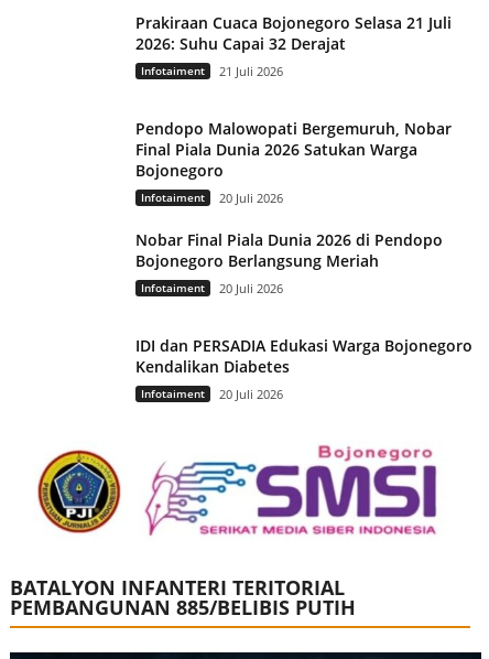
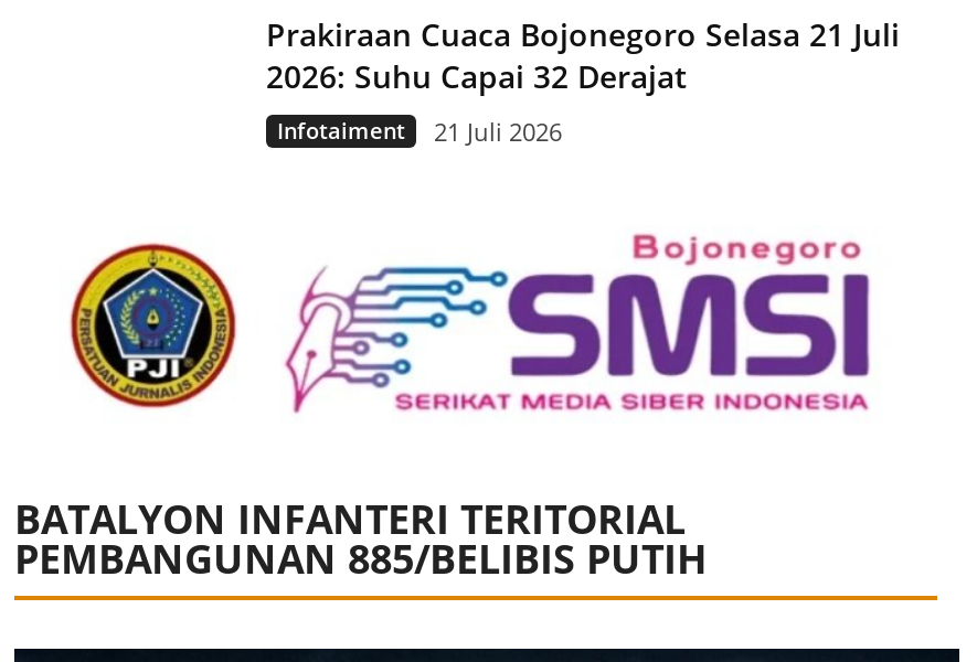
[135,118,472,402] Pendopo Malowopati Bergemuruh, Nobar | Final Piala Dunia 2026 Satukan Warga | Bojonegoro | Infotaiment | 20 Juli 2026 | Nobar Final Piala Dunia 2026 di Pendopo | Bojonegoro Berlangsung Meriah | Infotaiment | 20 Juli 2026 | IDI dan PERSADIA Edukasi Warga Bojonegoro | Kendalikan Diabetes | Infotaiment | 20 Juli 2026 -> none

